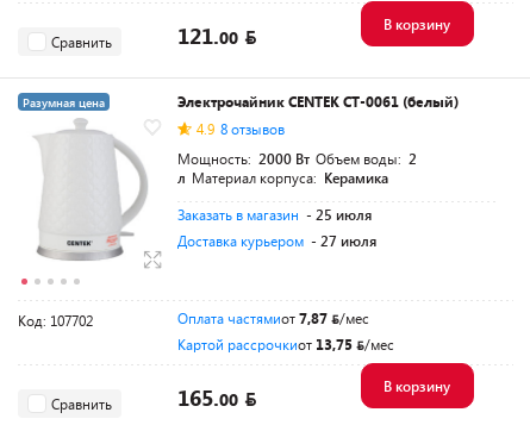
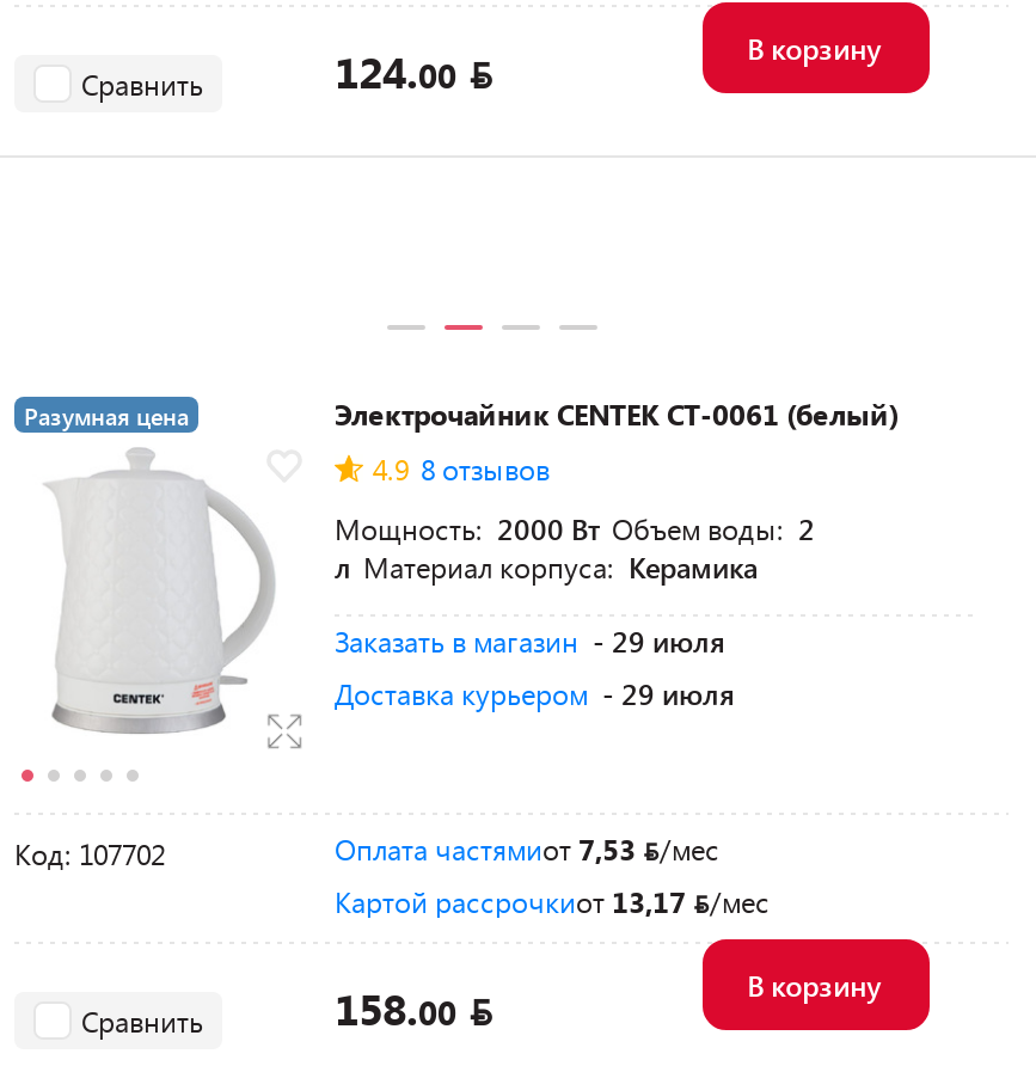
[177,21,238,49] 121.00 -> [335,42,456,99] 124.00
[177,205,372,224] Заказать в магазин - 25 июля -> [335,622,724,660] Заказать в магазин - 29 июля
[177,231,376,250] Доставка курьером - 27 июля -> [335,675,734,713] Доставка курьером - 29 июля
[177,308,328,327] Оплата частямиот 7,87 -> [335,830,636,868] Оплата частямиот 7,53
[177,335,353,354] Картой рассрочкиот 13,75 -> [335,883,686,921] Картой рассрочкиот 13,17
[177,383,238,411] 165.00 -> [335,979,456,1037] 158.00

